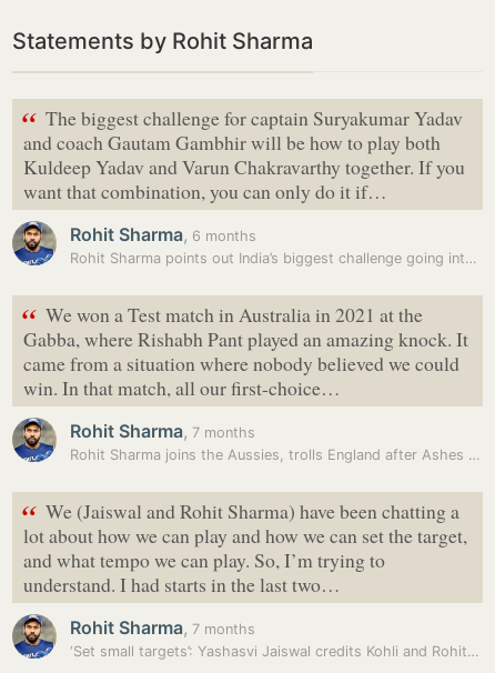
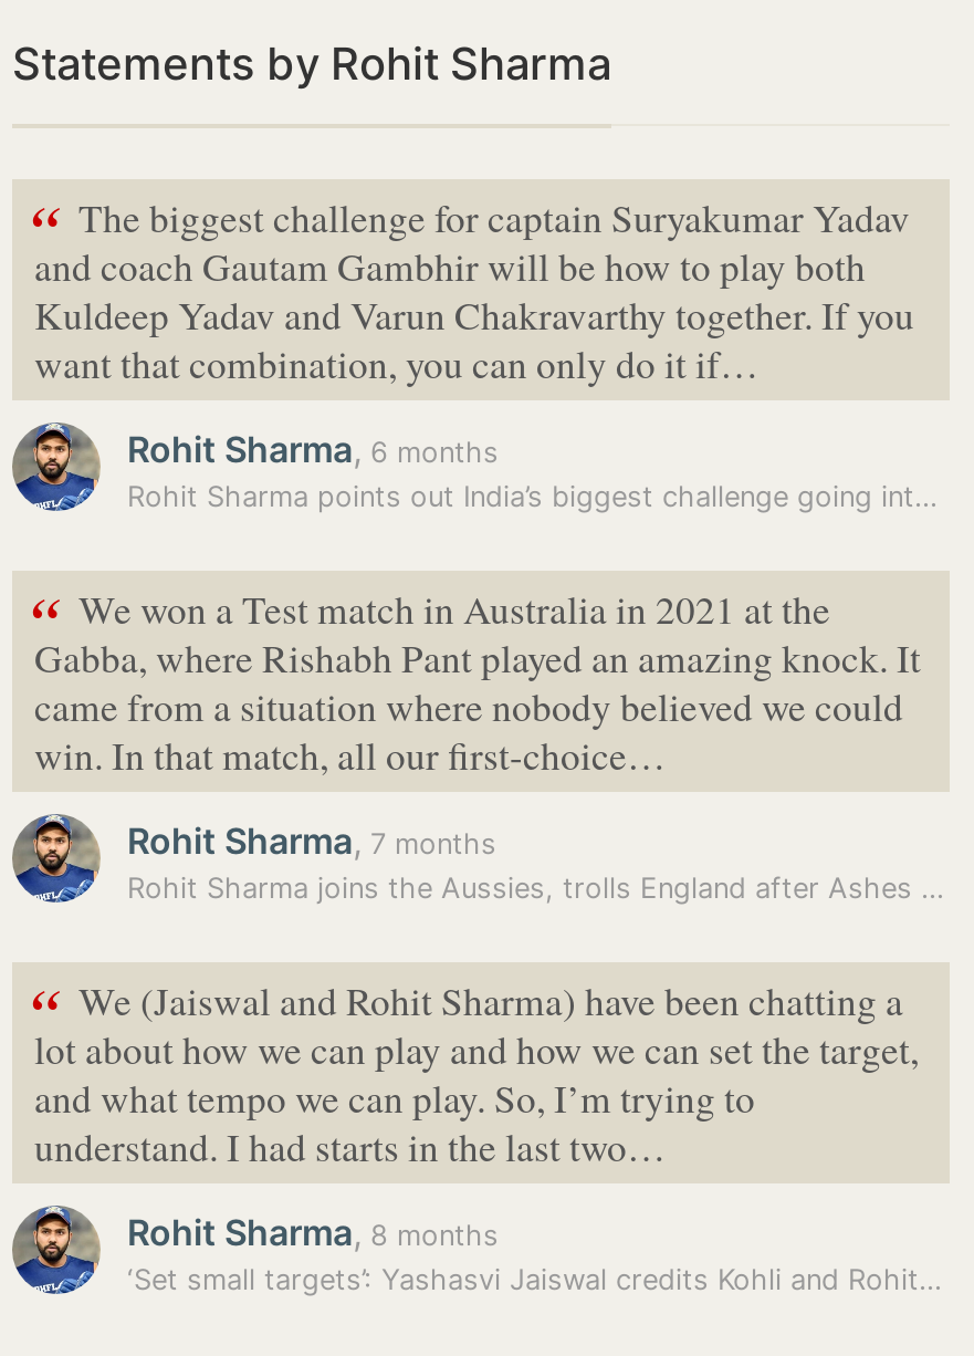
[70,616,255,639] Rohit Sharma, 7 months -> [127,1210,499,1254] Rohit Sharma, 8 months

